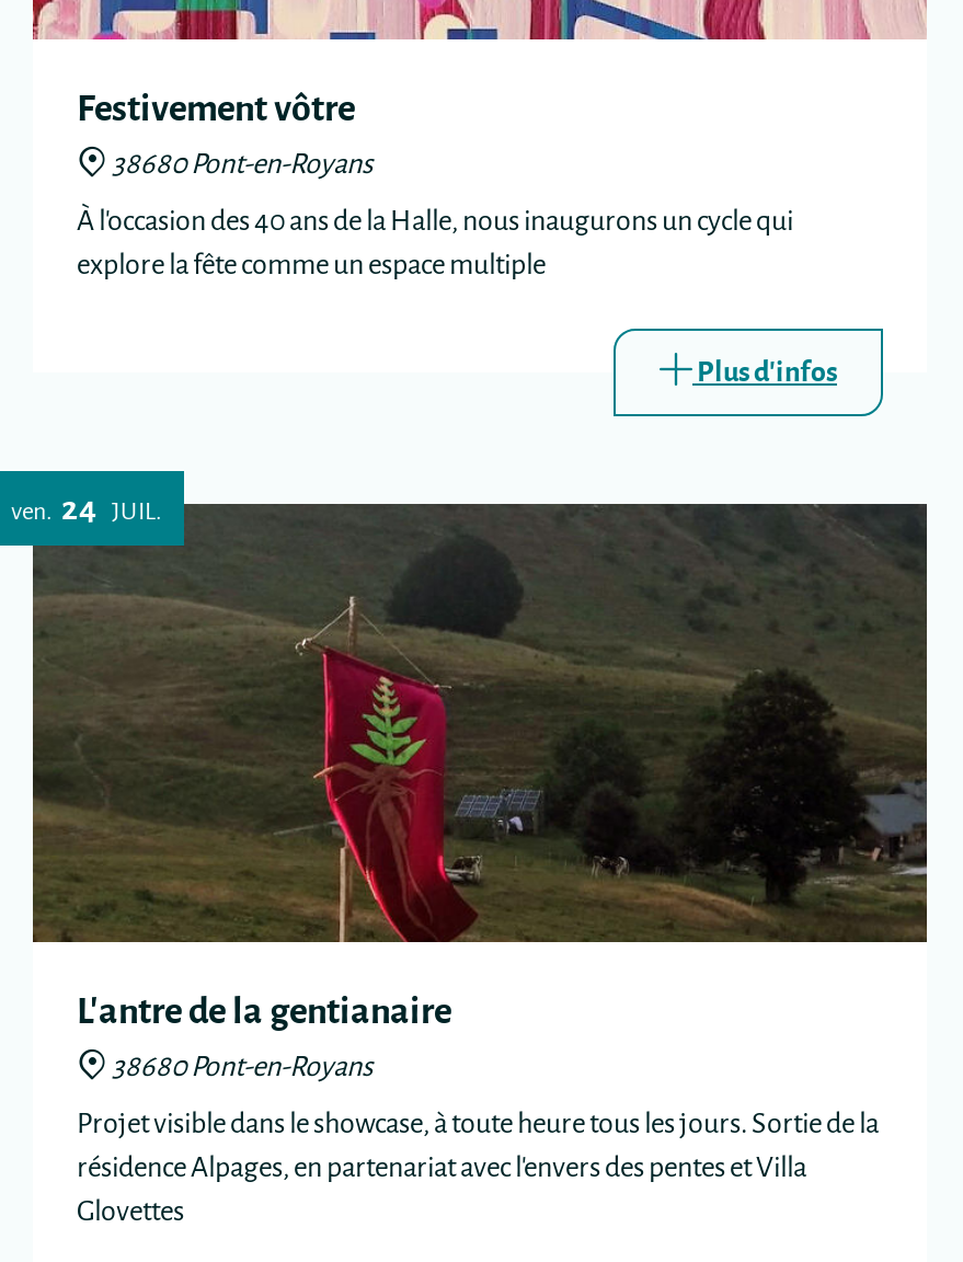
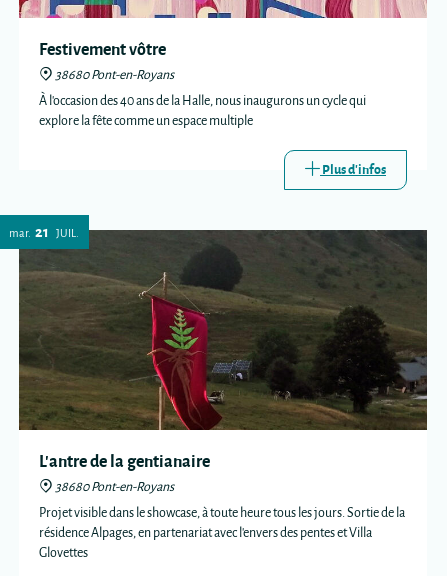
[11,482,162,530] ven. 24 JUIL. -> [9,220,79,242] mar. 21 JUIL.

